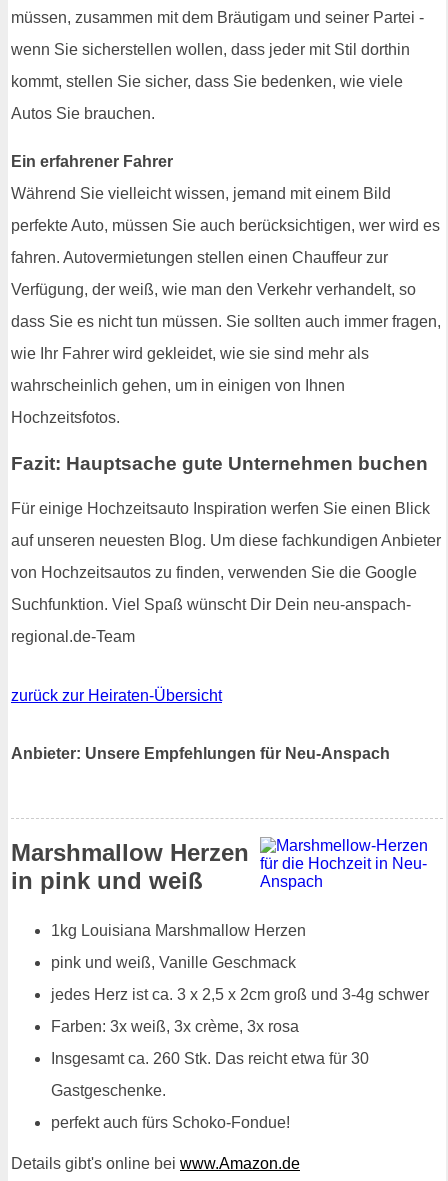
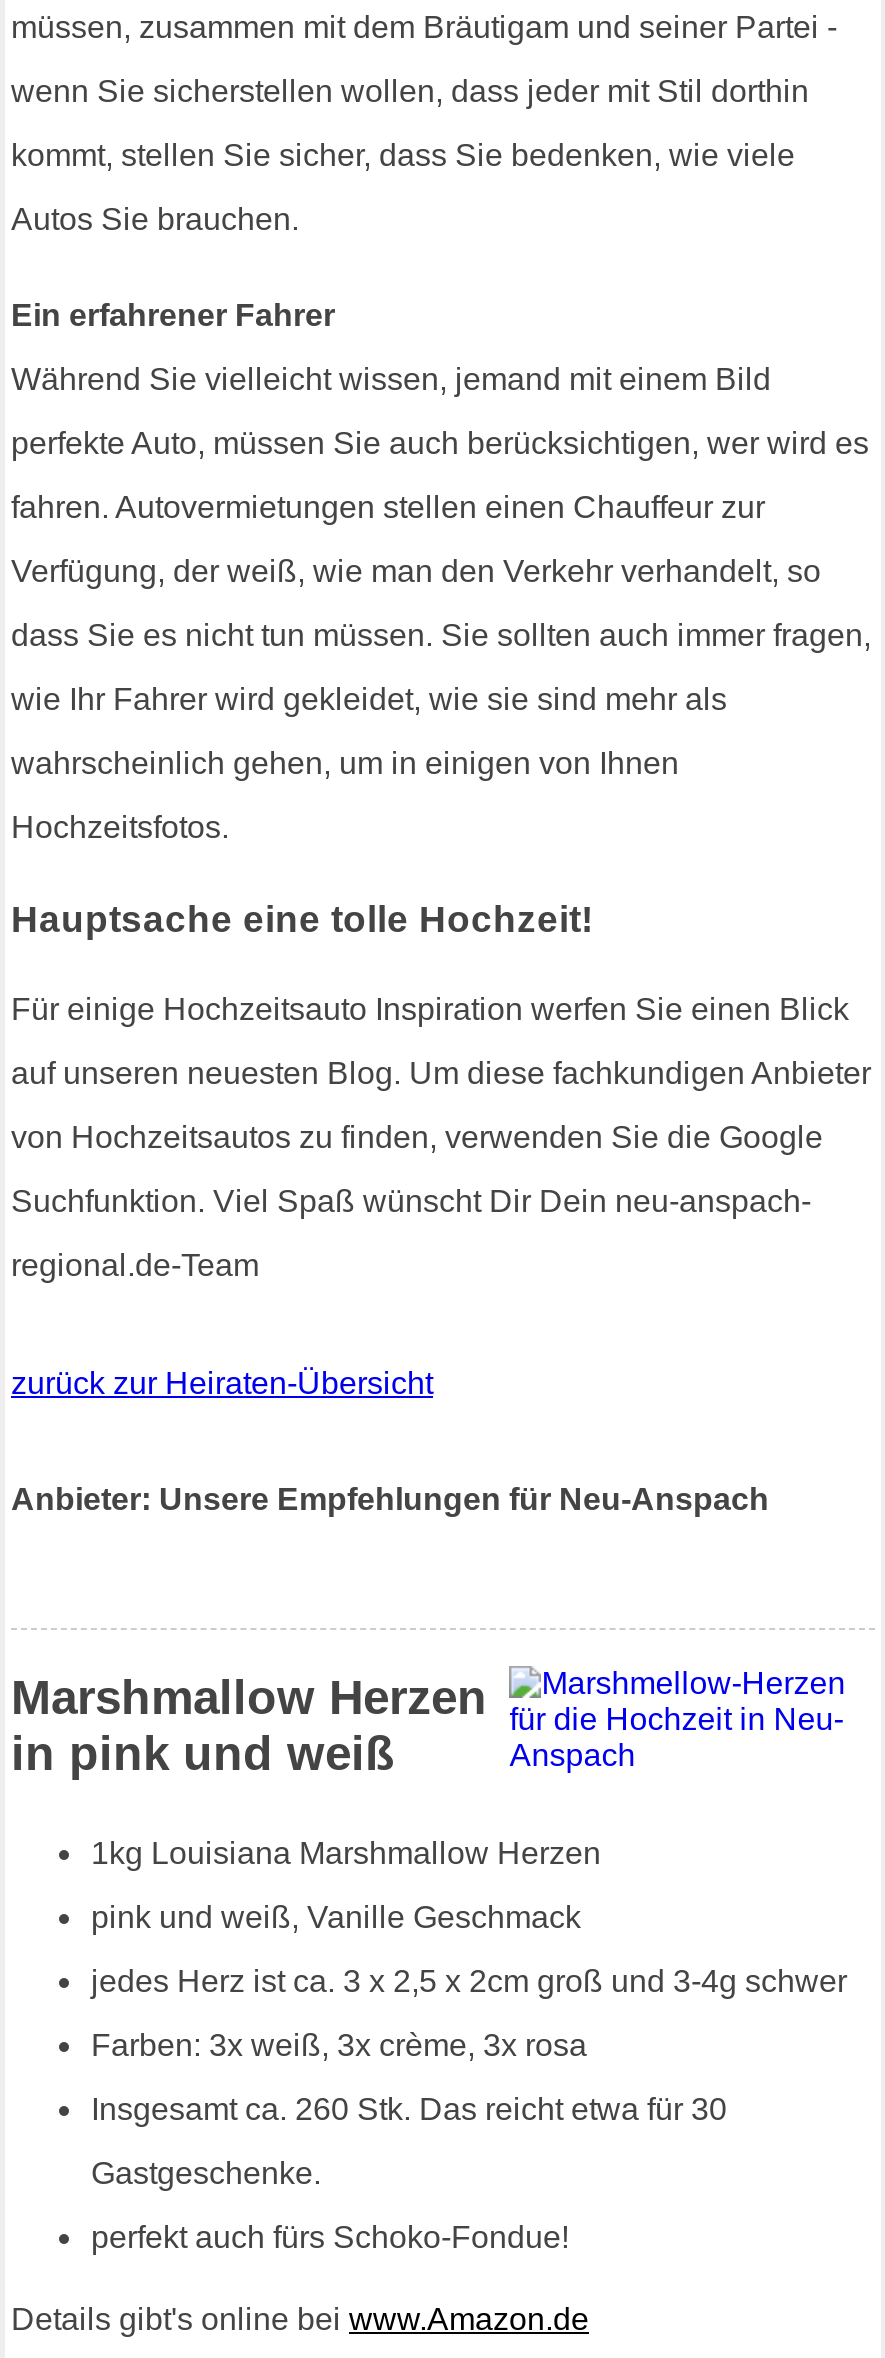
[11,452,428,473] Fazit: Hauptsache gute Unternehmen buchen -> [11,897,593,939] Hauptsache eine tolle Hochzeit!

